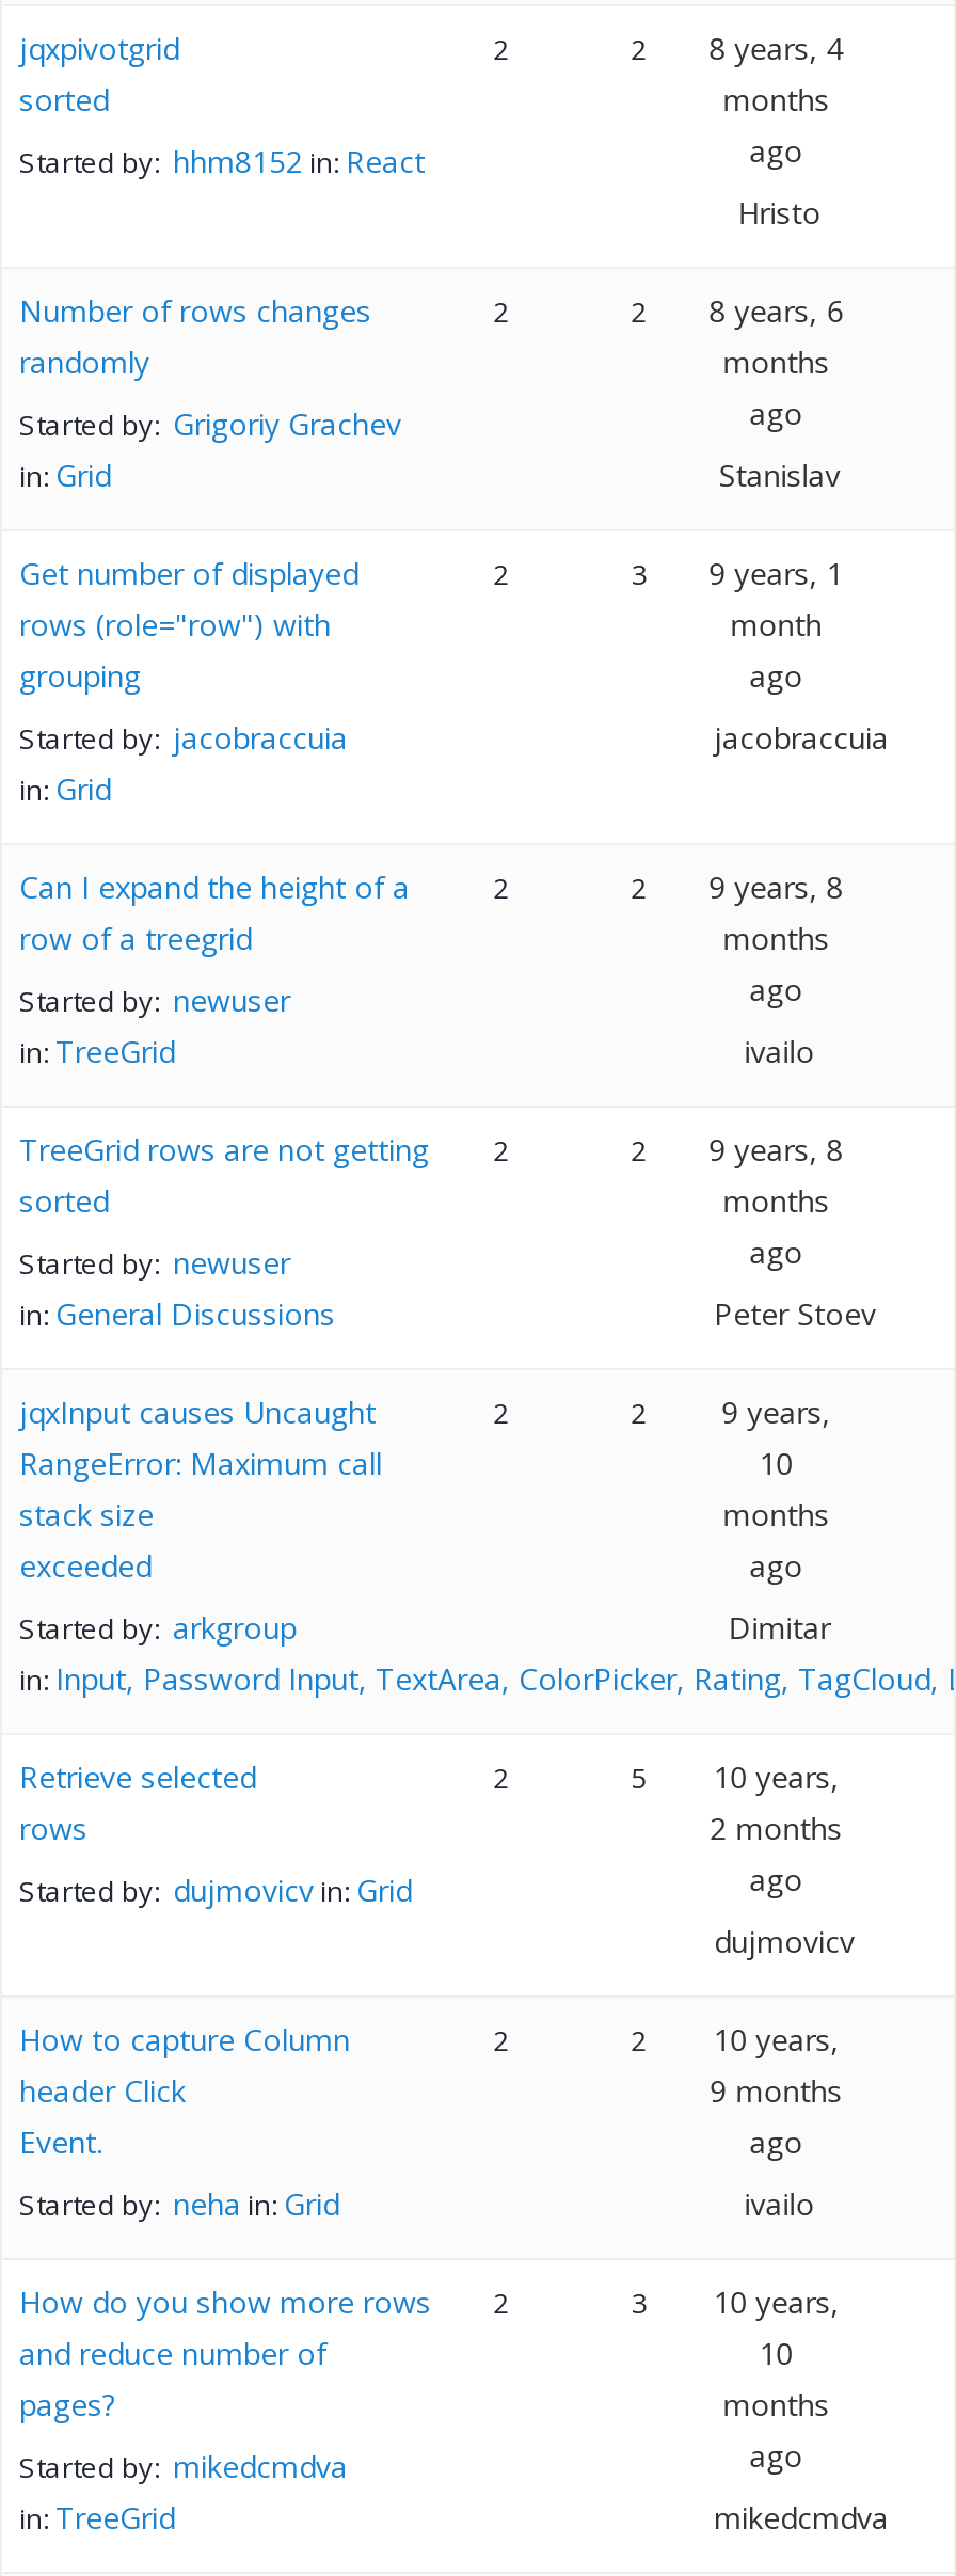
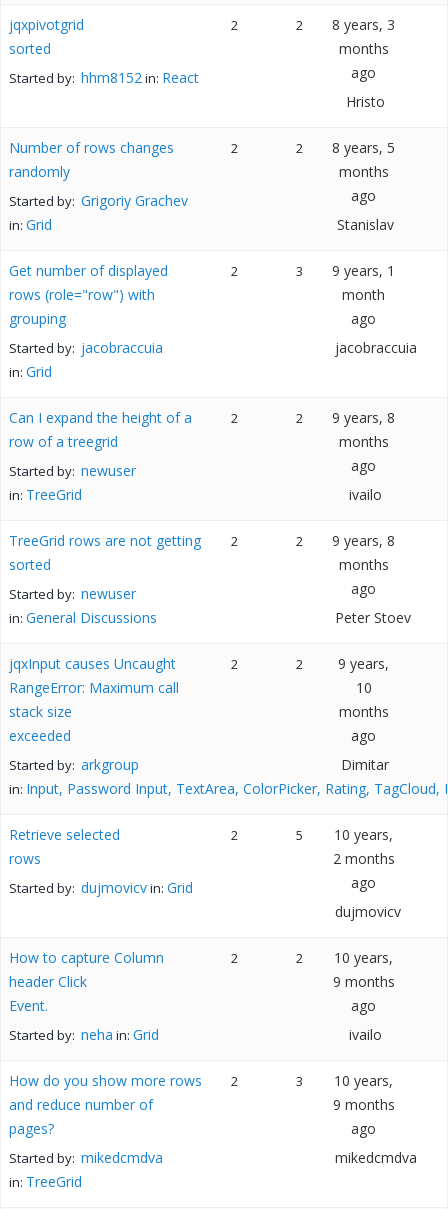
[631,28,843,68] 2 8 years, 4 -> [296,15,395,34] 2 8 years, 3
[631,290,843,331] 2 8 years, 6 -> [296,138,395,157] 2 8 years, 5
[723,2333,830,2424] 10 | months -> [333,1095,395,1114] 9 months
moved [714,2435,889,2538] -> [334,1119,416,1167]: ago | mikedcmdva

